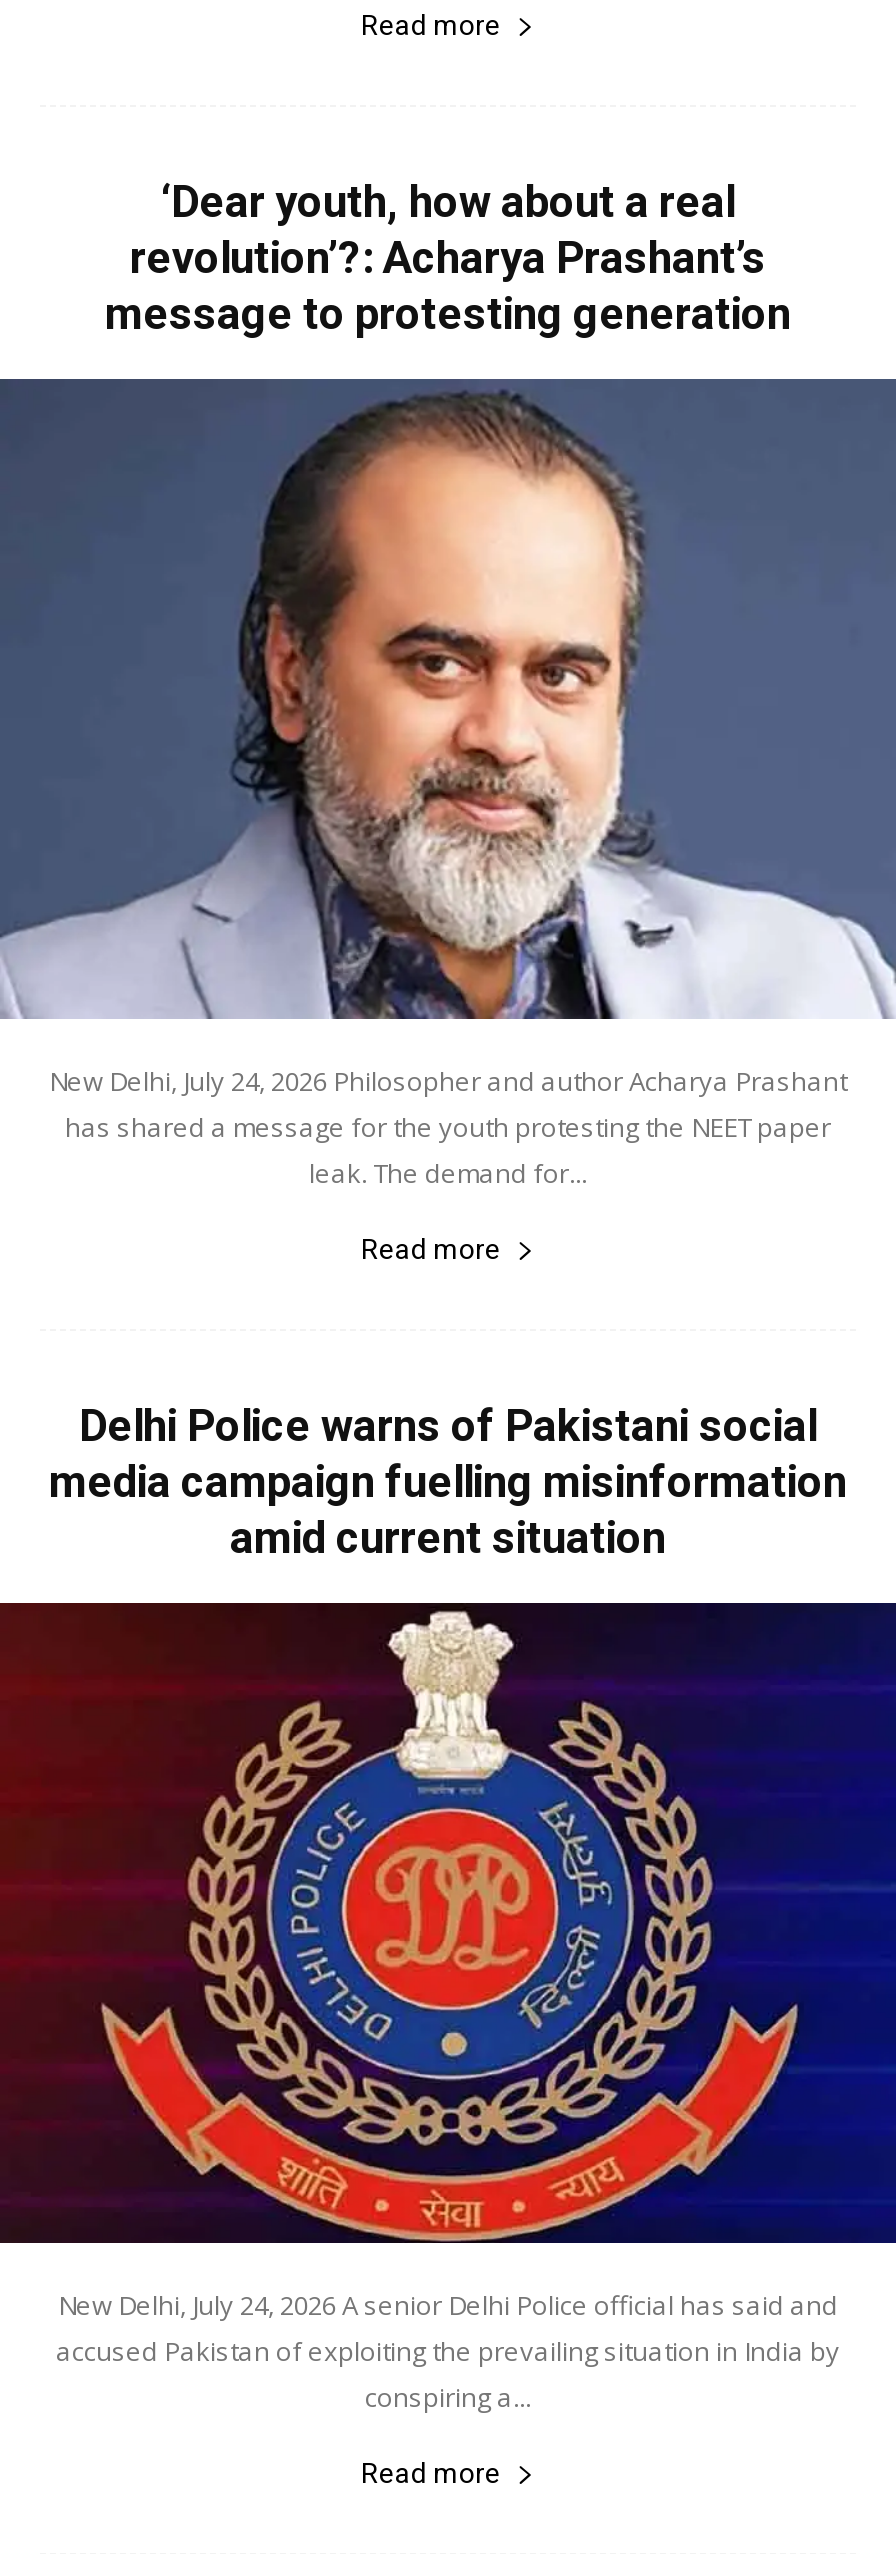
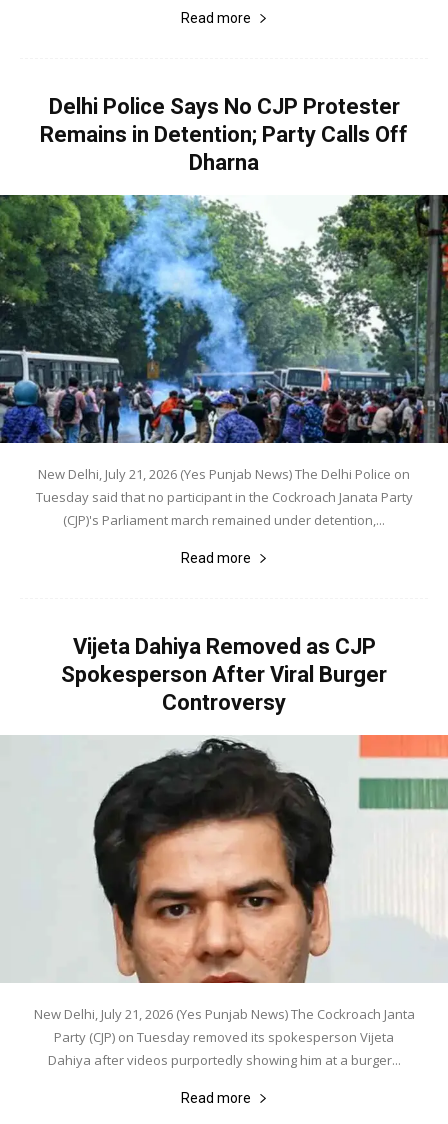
[105,178,791,340] ‘Dear youth, how about a real | revolution’?: Acharya Prashant’s | message to protesting generation -> [40,94,408,175] Delhi Police Says No CJP Protester | Remains in Detention; Party Calls Off | Dharna
[6,378,890,1192] [image] | New Delhi, July 24, 2026 Philosopher and author Acharya Prashant | has shared a message for the youth protesting the NEET paper | leak. The demand for... -> [3,194,445,529] [image] | New Delhi, July 21, 2026 (Yes Punjab News) The Delhi Police on | Tuesday said that no participant in the Cockroach Janata Party | (CJP)'s Parliament march remained under detention,...
[49,1402,847,1564] Delhi Police warns of Pakistani social | media campaign fuelling misinformation | amid current situation -> [61,634,387,715] Vijeta Dahiya Removed as CJP | Spokesperson After Viral Burger | Controversy
[6,1600,890,2416] [image] | New Delhi, July 24, 2026 A senior Delhi Police official has said and | accused Pakistan of exploiting the prevailing situation in India by | conspiring a... -> [3,734,445,1068] [image] | New Delhi, July 21, 2026 (Yes Punjab News) The Cockroach Janta | Party (CJP) on Tuesday removed its spokesperson Vijeta | Dahiya after videos purportedly showing him at a burger...

